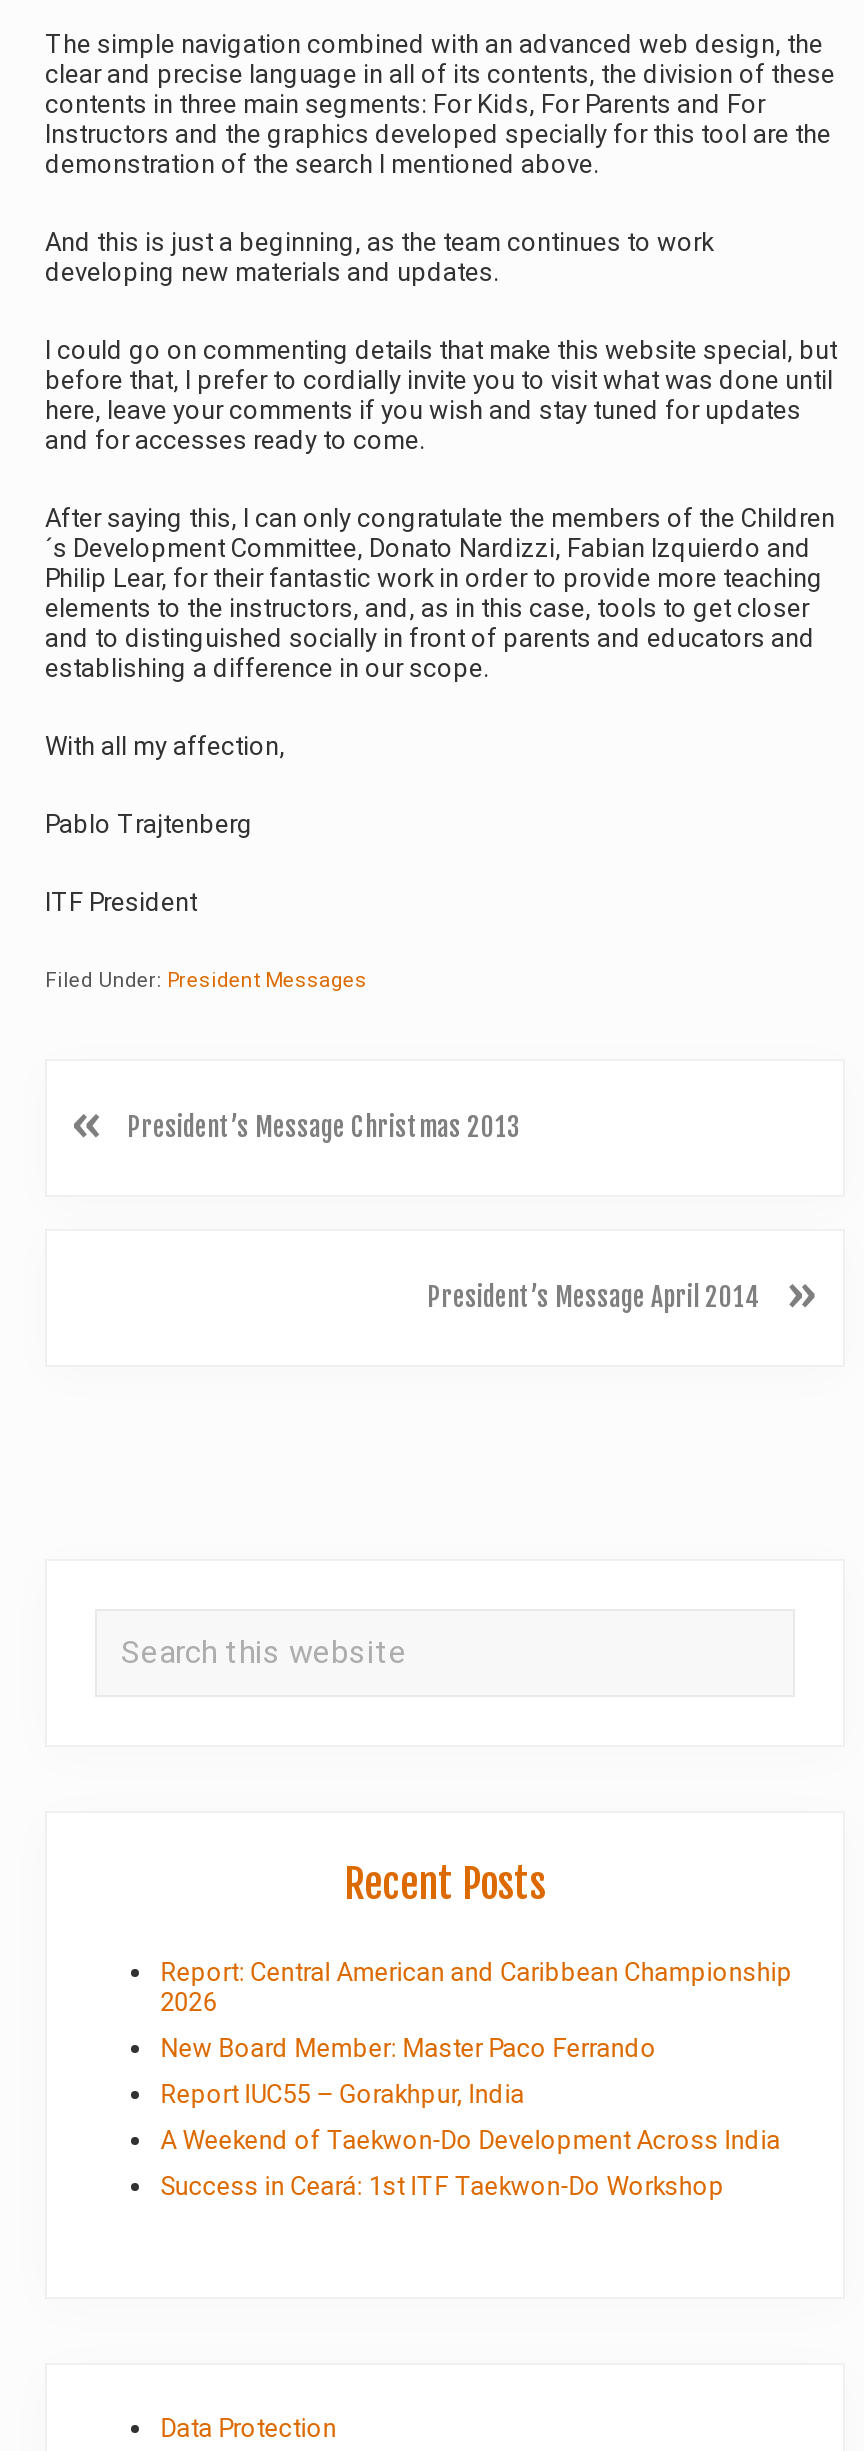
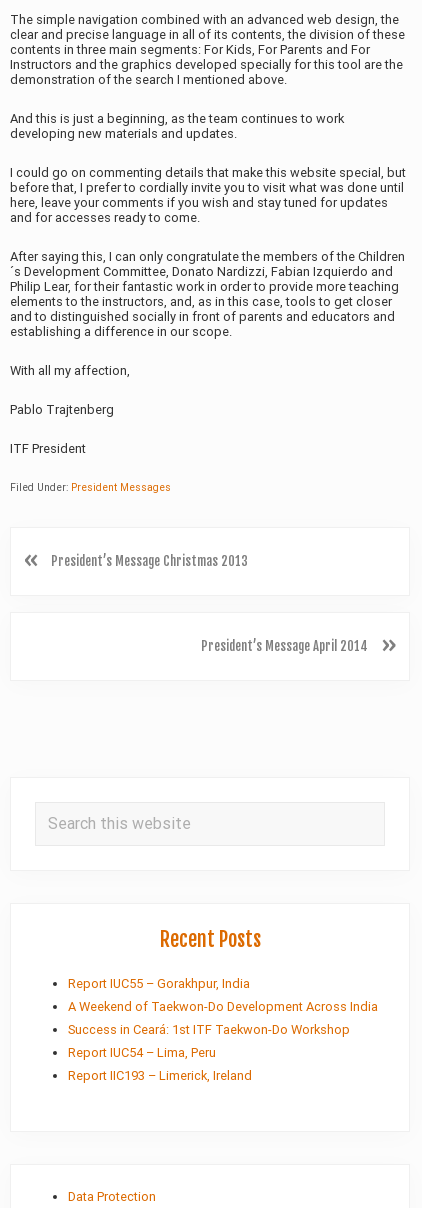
[161,1957,793,2063] Report: Central American and Caribbean Championship | 2026 | New Board Member: Master Paco Ferrando -> none
moved [161,2079,781,2201] -> [68,976,378,1037]: Report IUC55 – Gorakhpur, India | A Weekend of Taekwon-Do Development Across India | Success in Ceará: 1st ITF Taekwon-Do Workshop
none -> [68,1045,252,1083] Report IUC54 – Lima, Peru | Report IIC193 – Limerick, Ireland

